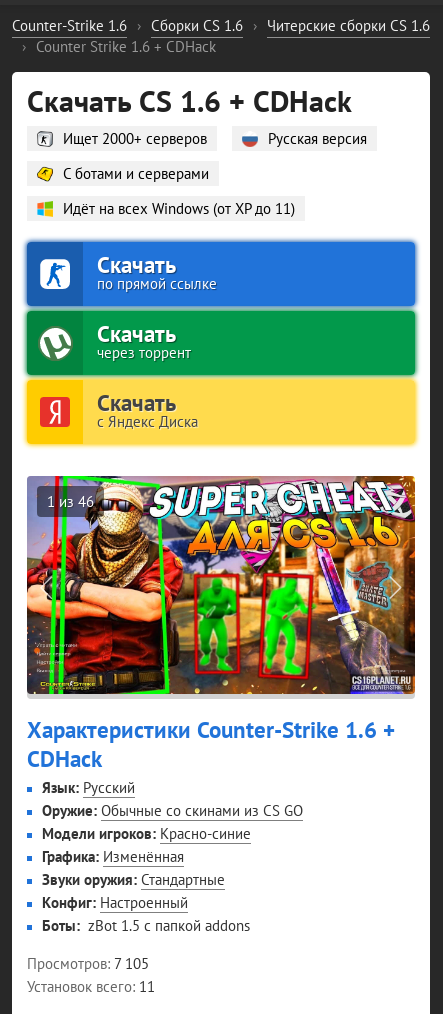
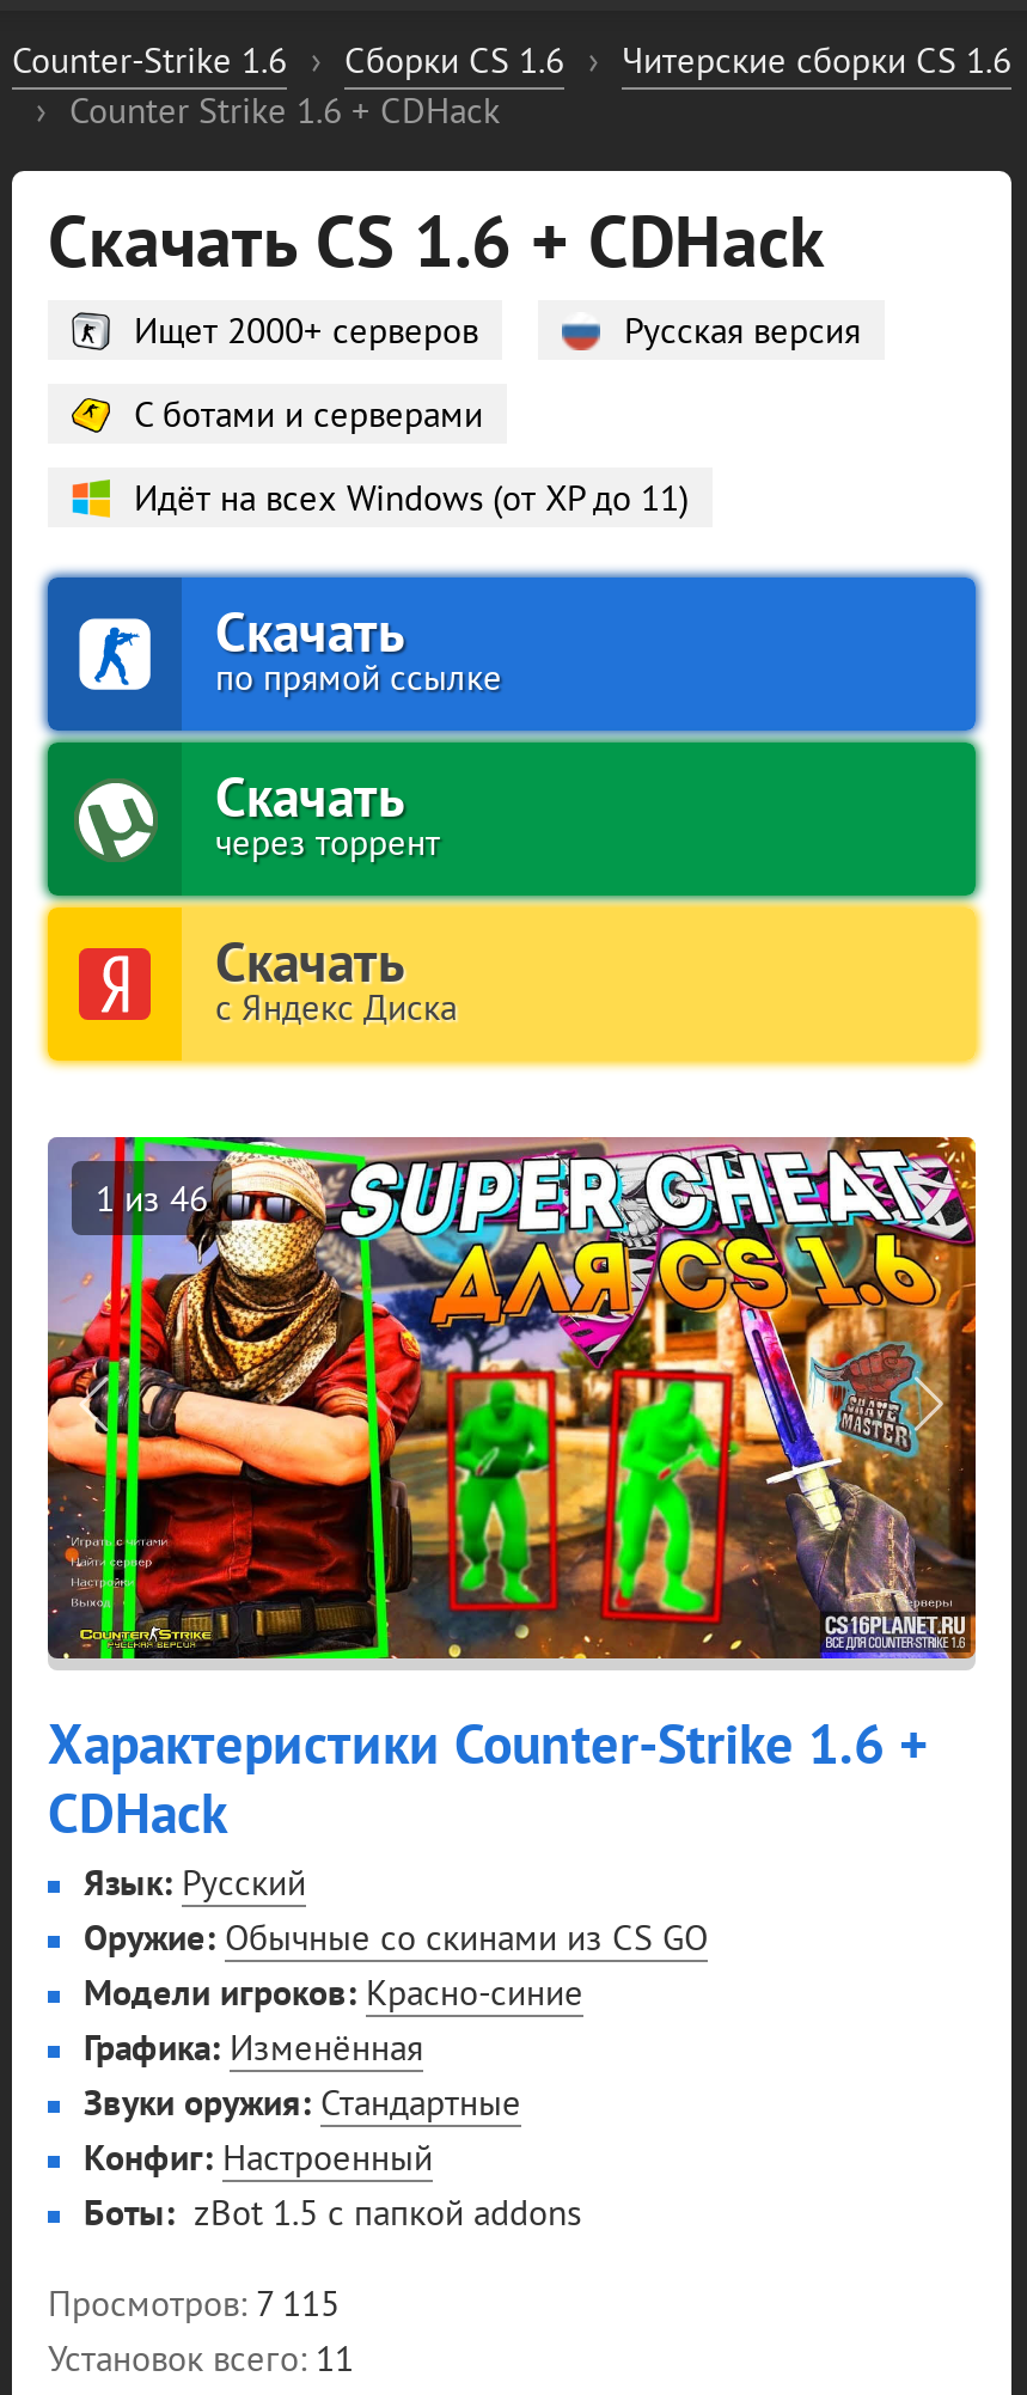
[27,954,149,973] Просмотров 7 105 -> [48,2281,340,2326] Просмотров 7 115

